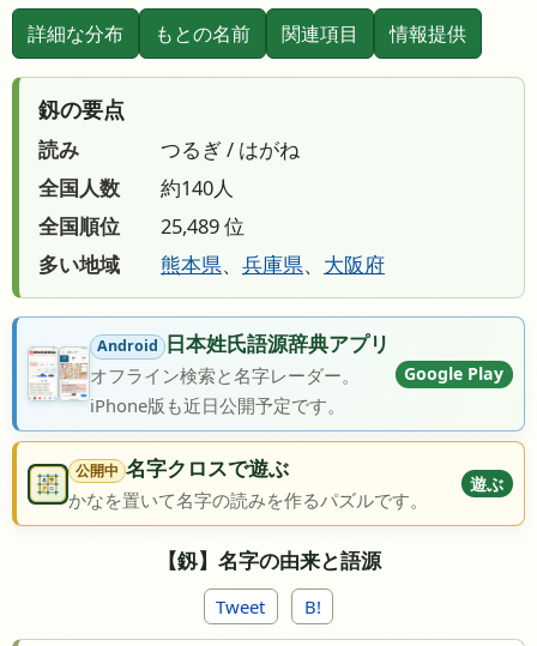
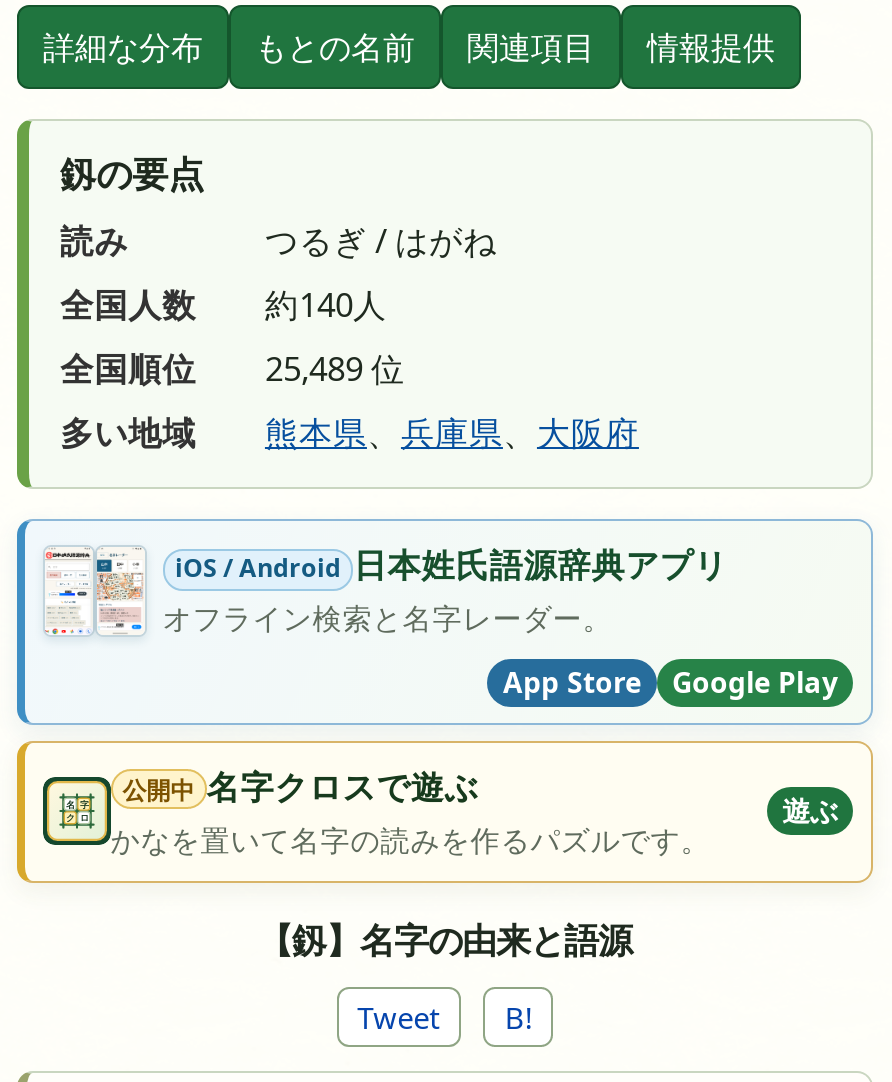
[29,330,390,400] [image] | Android 日本姓氏語源辞典アプリ -> [43,542,728,649] [image] | iOS / Android 日本姓氏語源辞典アプリ
moved [405,362,504,385] -> [672,663,838,701]: Google Play
[90,393,345,417] iPhone版も近日公開予定です。 -> [503,663,641,701] App Store

